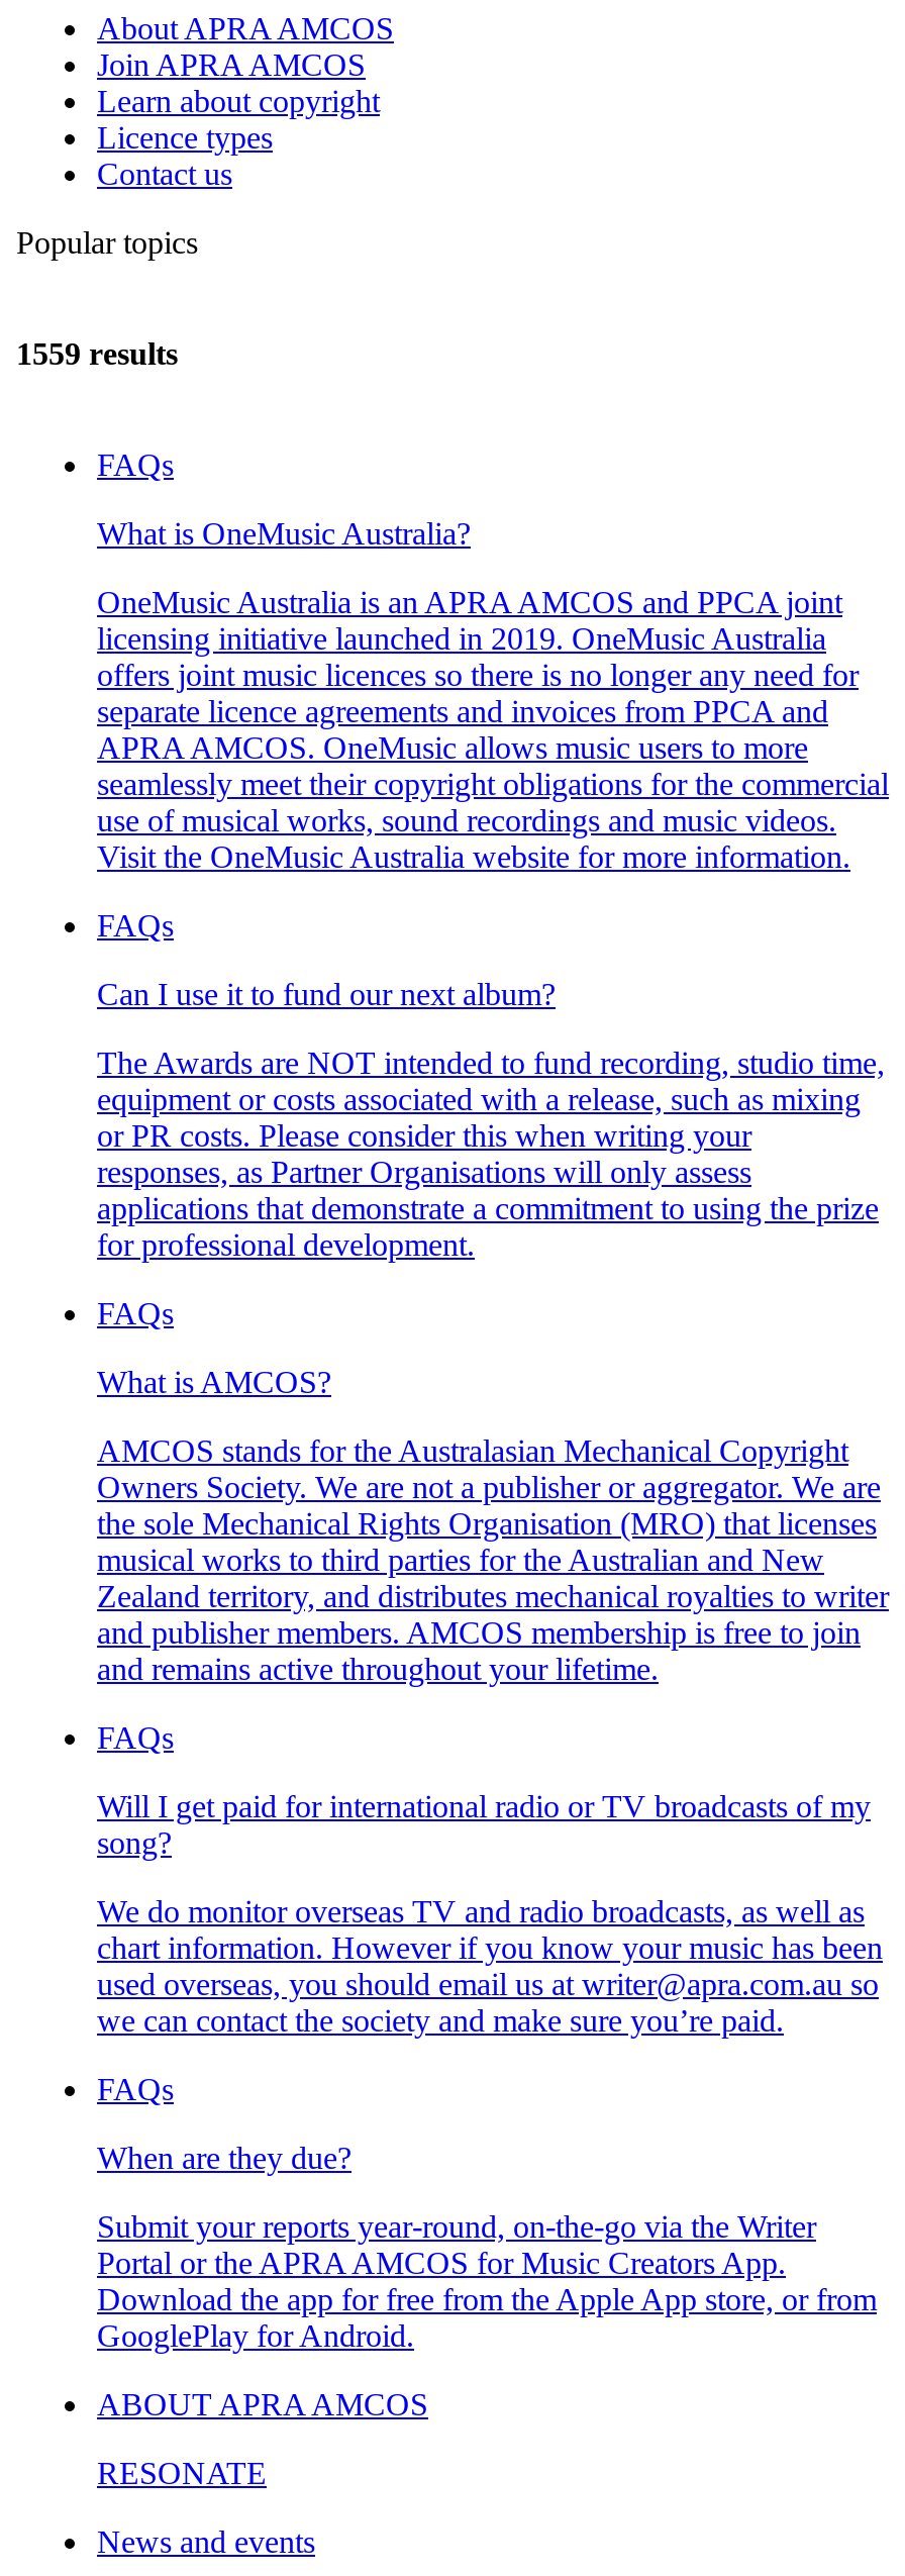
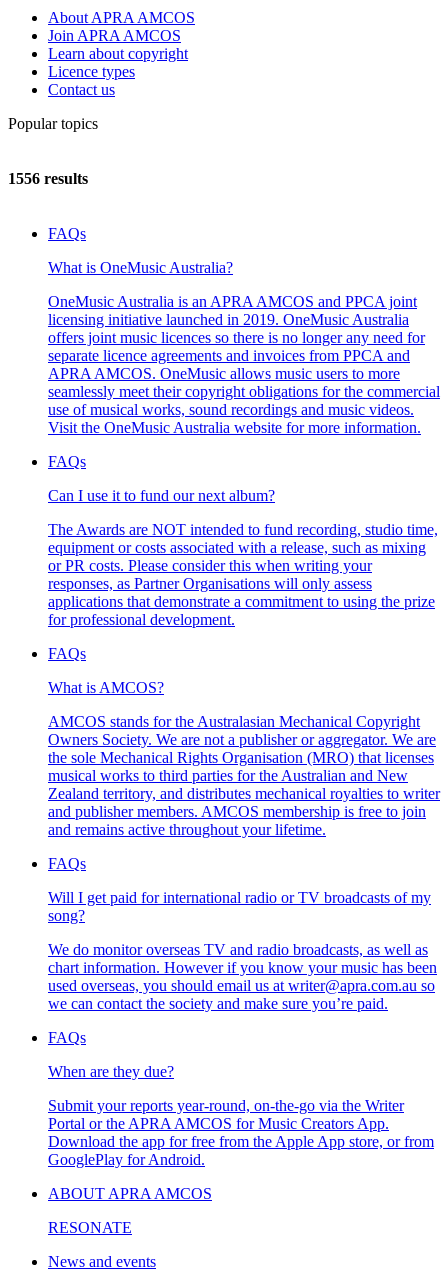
[16,337,178,371] 1559 results -> [8,170,88,187] 1556 results

